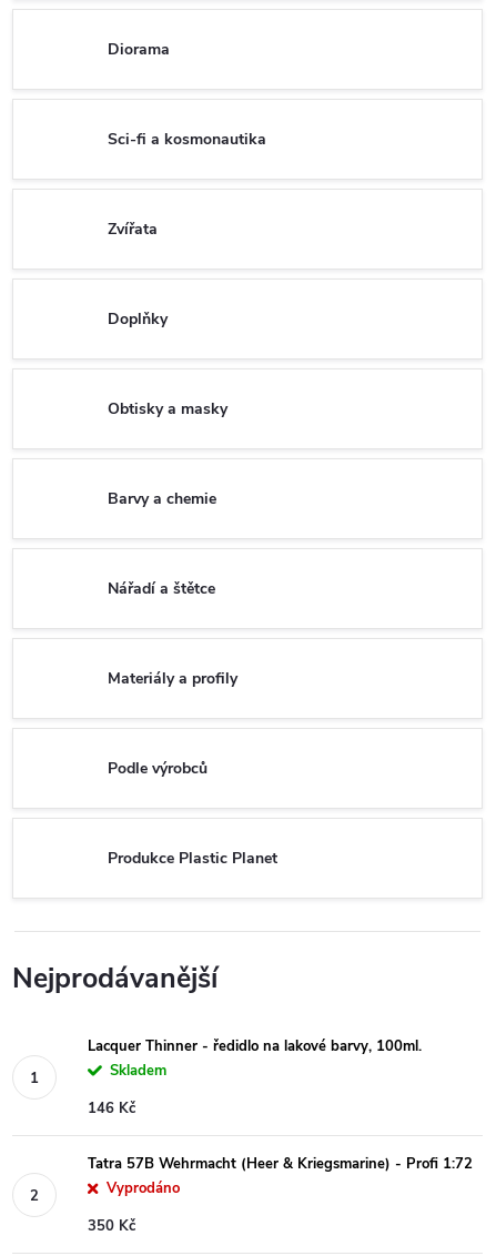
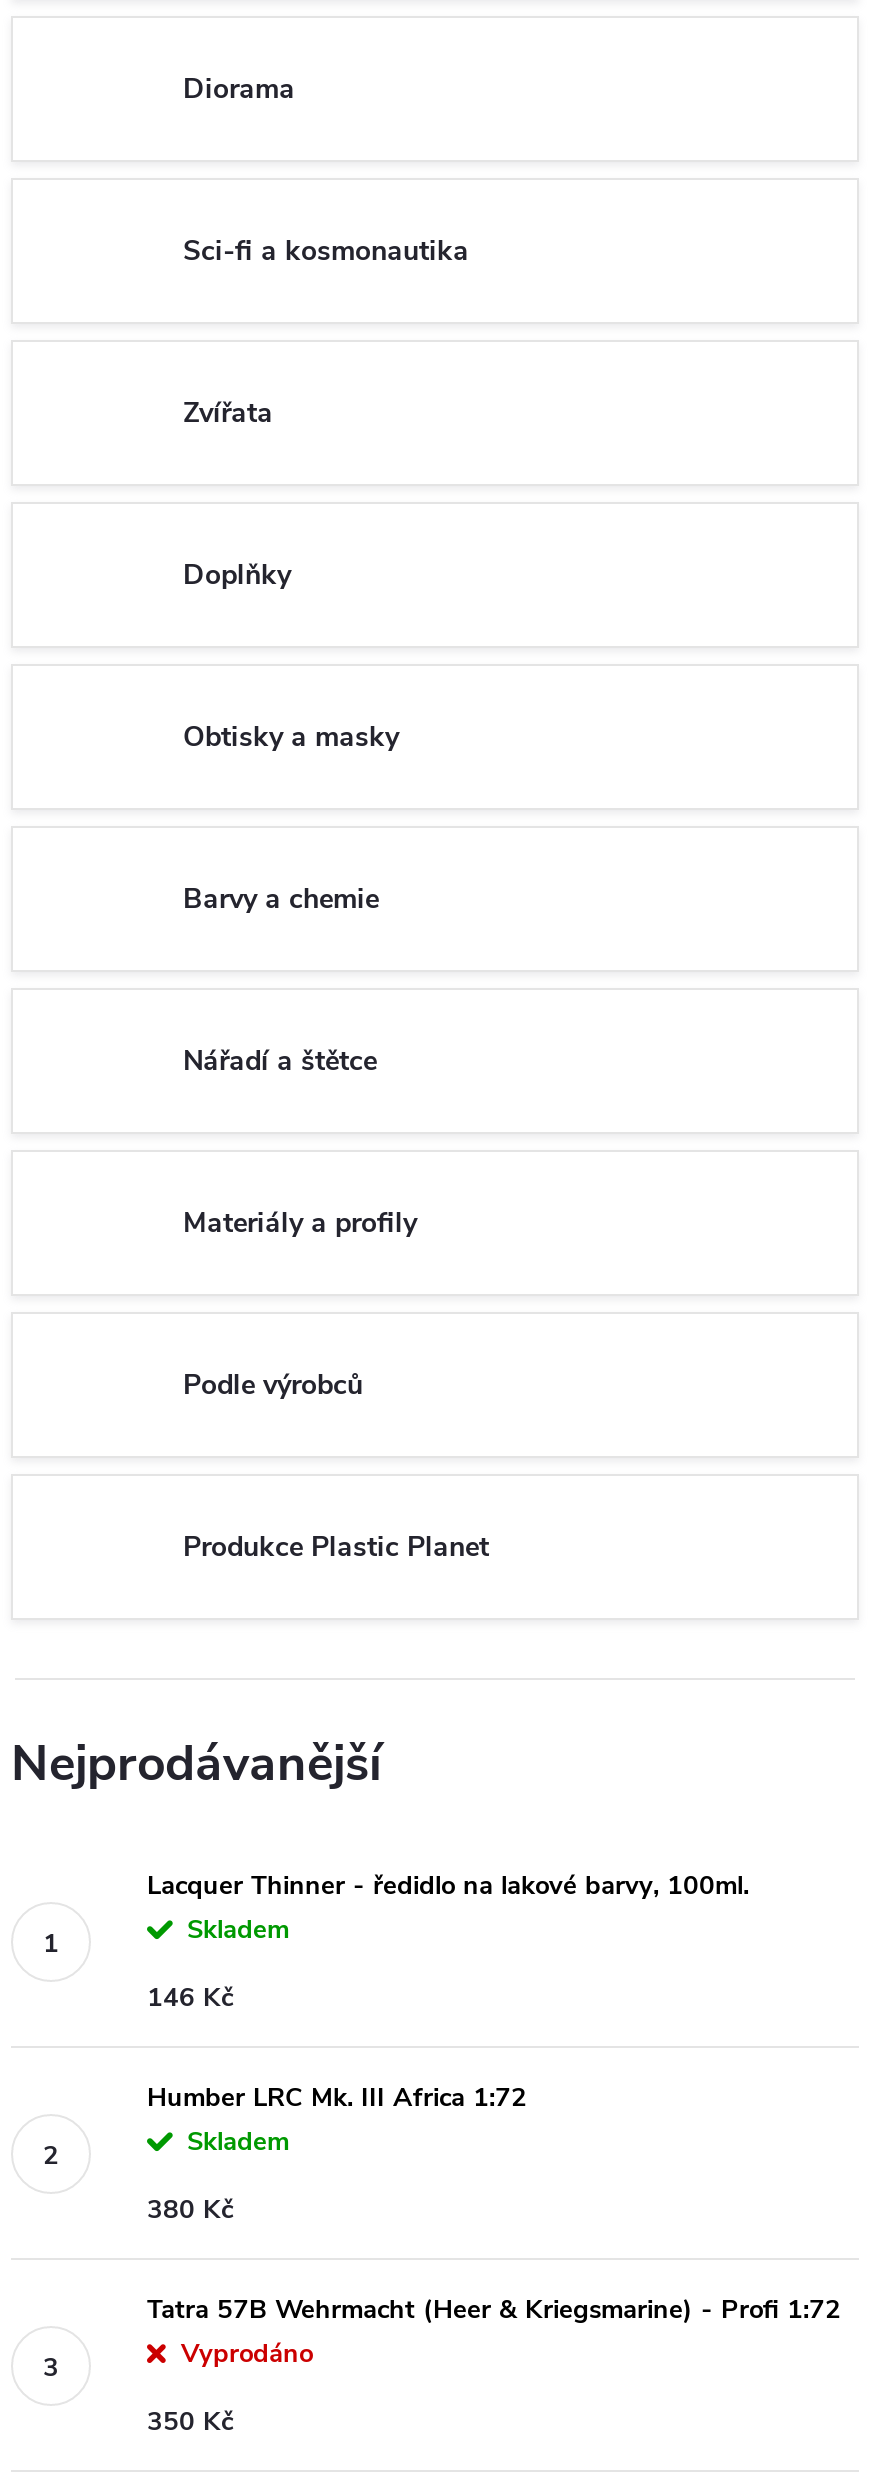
none -> [147,2080,527,2228] Humber LRC Mk. III Africa 1:72 | Skladem | 380 Kč

